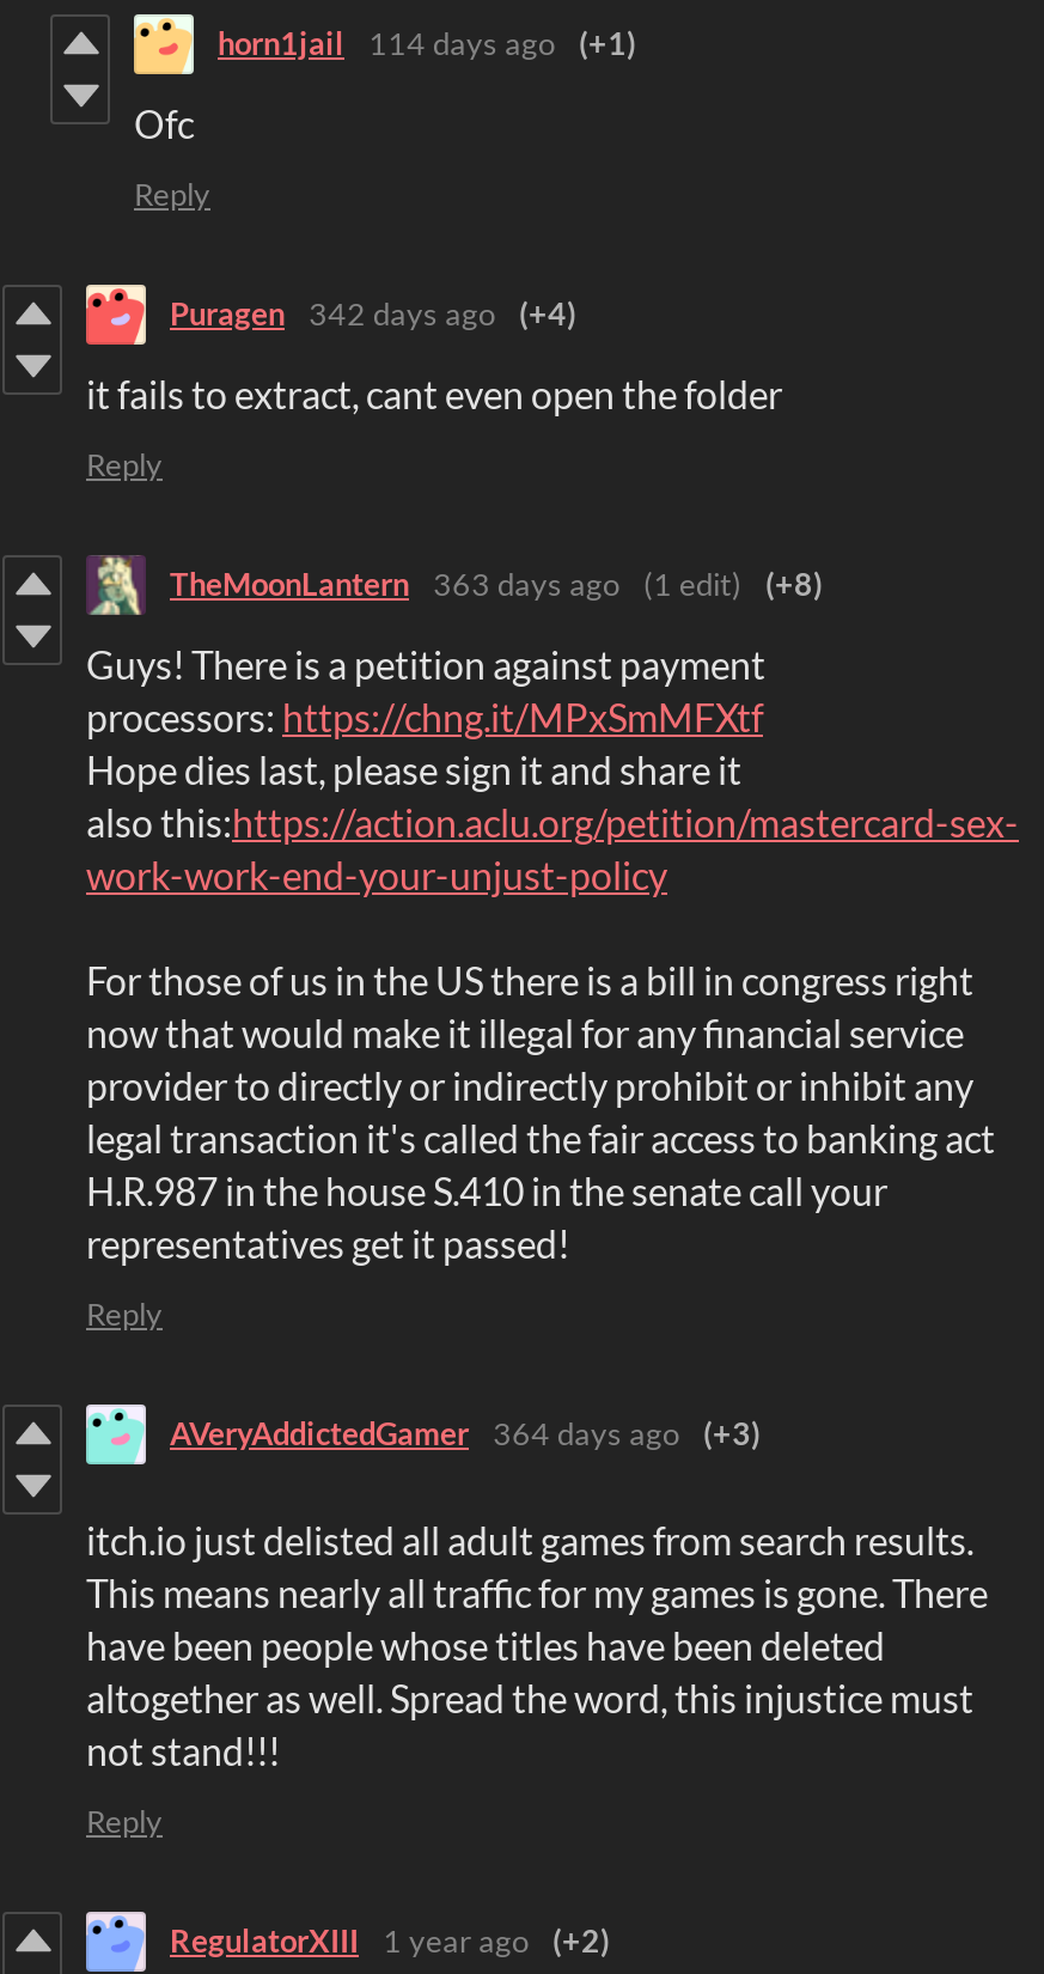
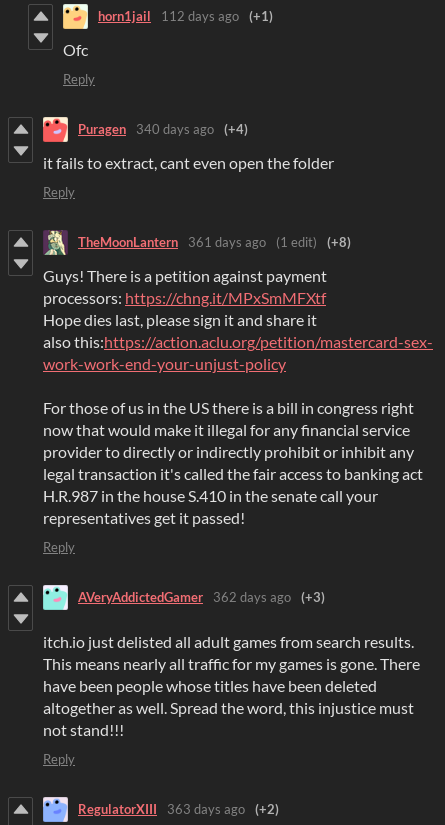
[218,25,636,63] horn1jail 114 days ago (+1) -> [98,8,273,24] horn1jail 112 days ago (+1)
[170,295,576,333] Puragen 342 days ago (+4) -> [78,121,248,137] Puragen 340 days ago (+4)
[170,565,823,604] TheMoonLantern 363 days ago (1 edit) (+8) -> [78,234,351,250] TheMoonLantern 361 days ago (1 edit) (+8)
[170,1415,761,1453] AVeryAddictedGamer 364 days ago (+3) -> [78,589,325,605] AVeryAddictedGamer 362 days ago (+3)
[170,1922,610,1960] RegulatorXIII 1 year ago (+2) -> [78,801,279,817] RegulatorXIII 363 days ago (+2)

